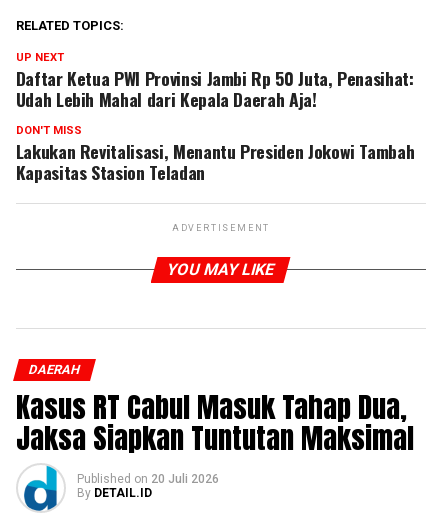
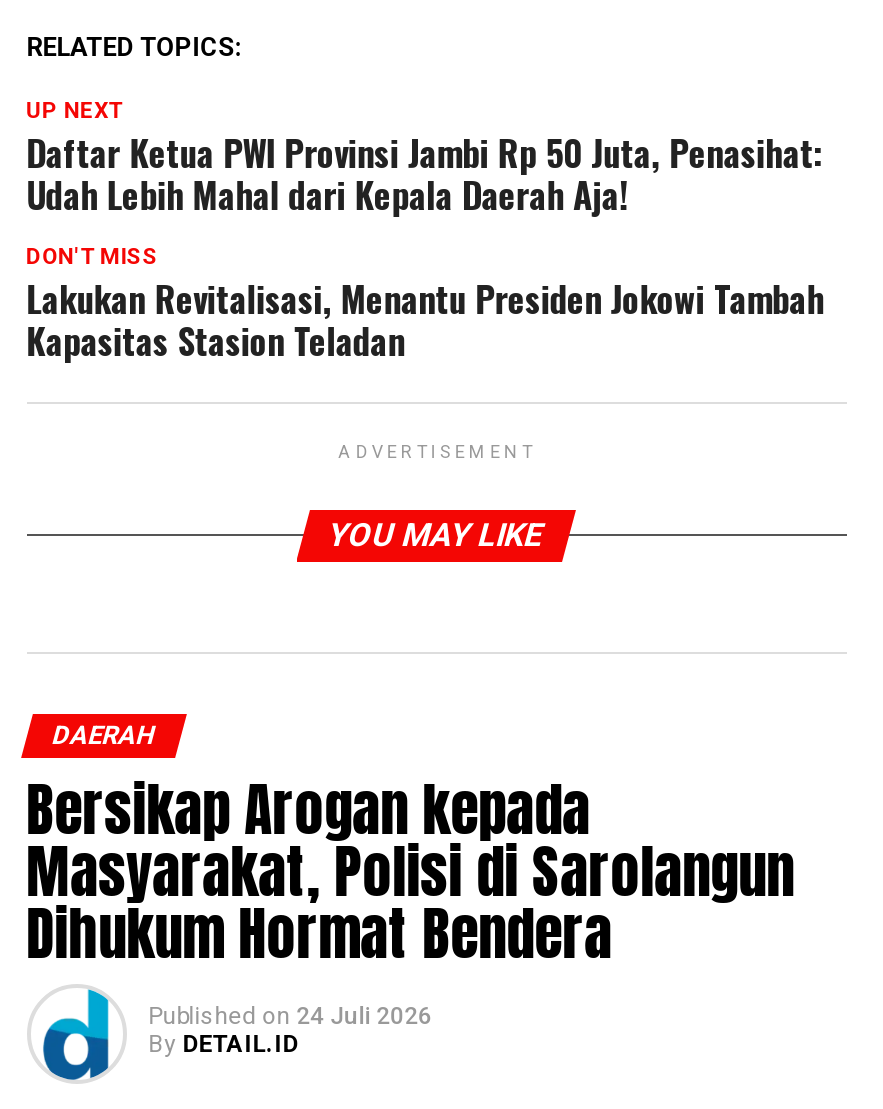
[16,385,414,486] Kasus RT Cabul Masuk Tahap Dua, | Jaksa Siapkan Tuntutan Maksimal | Published on 20 Juli 2026 -> [26,766,794,1030] Bersikap Arogan kepada | Masyarakat, Polisi di Sarolangun | Dihukum Hormat Bendera | Published on 24 Juli 2026

